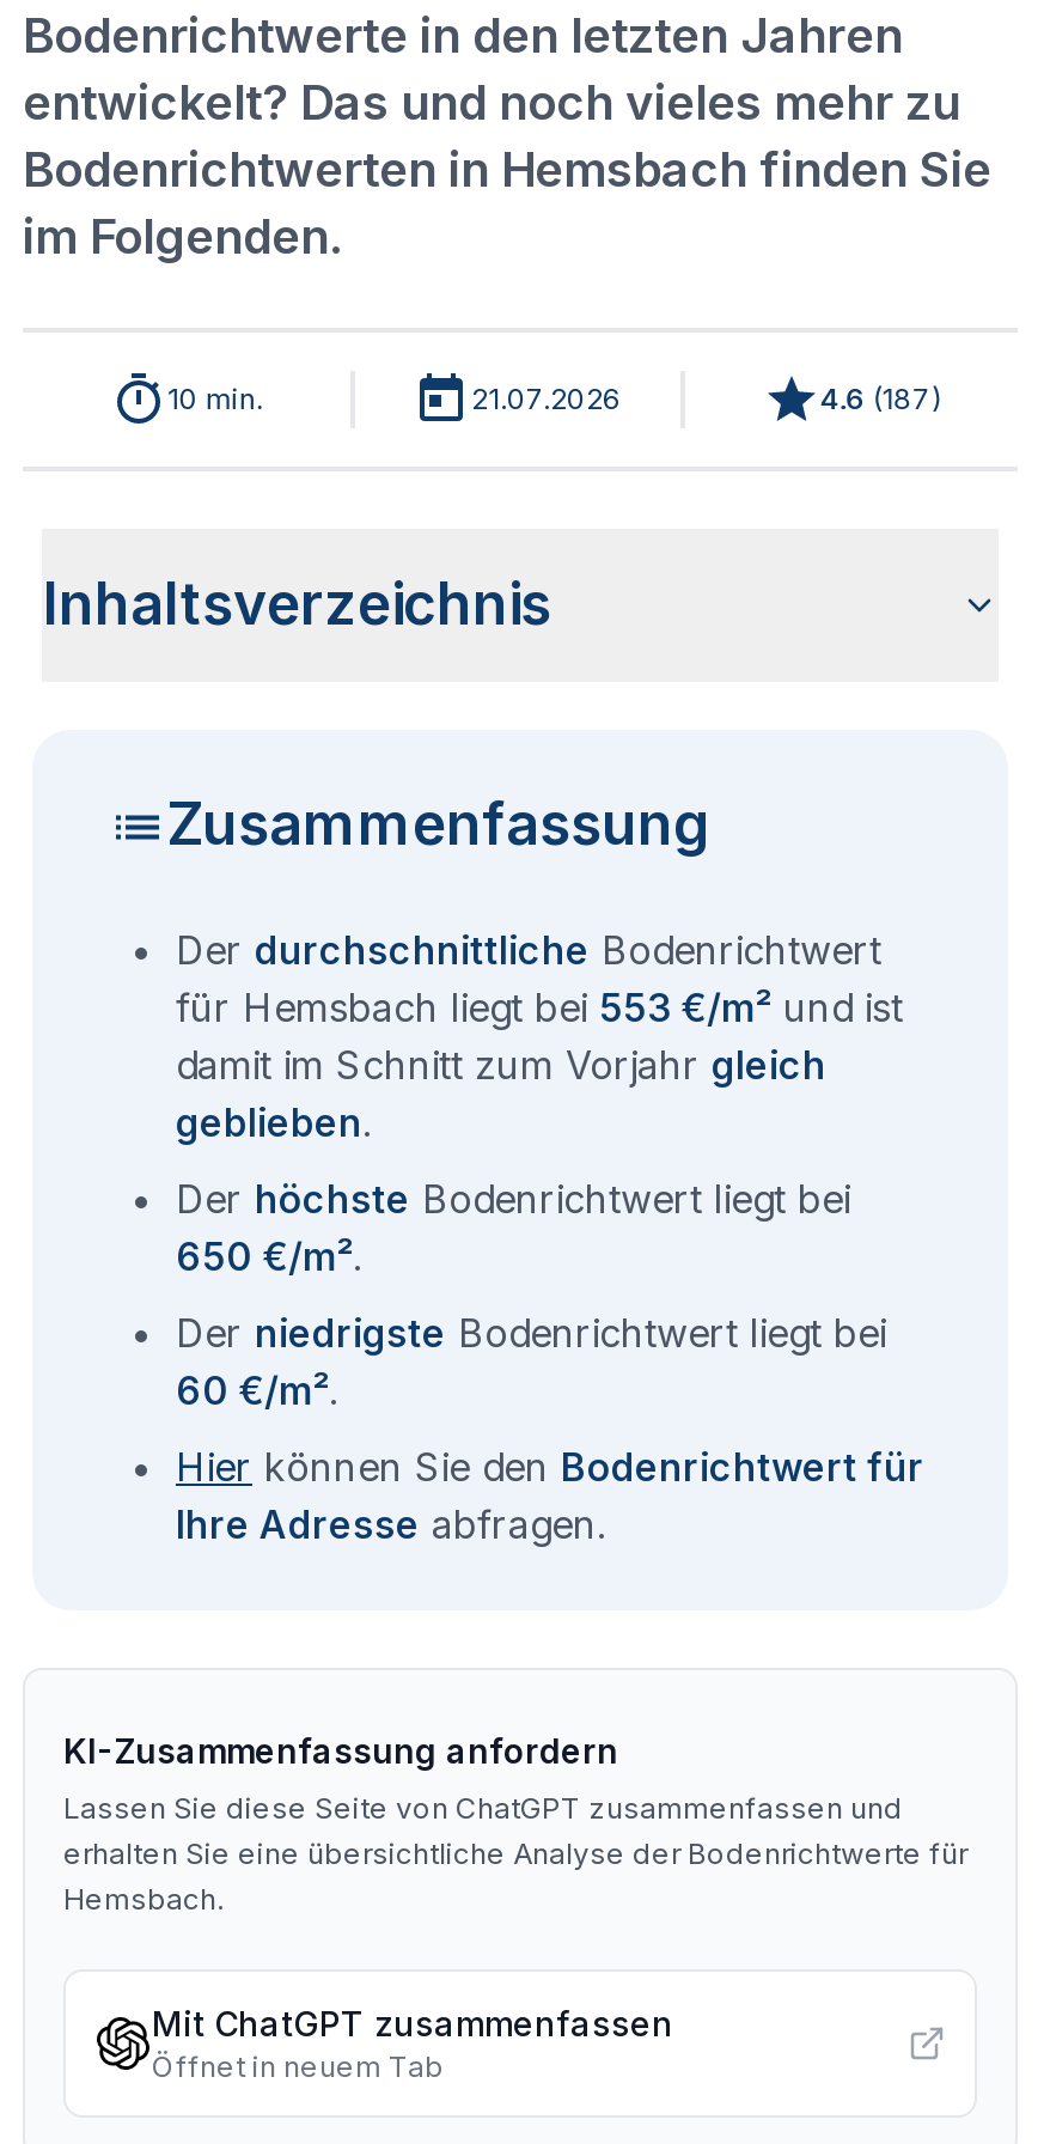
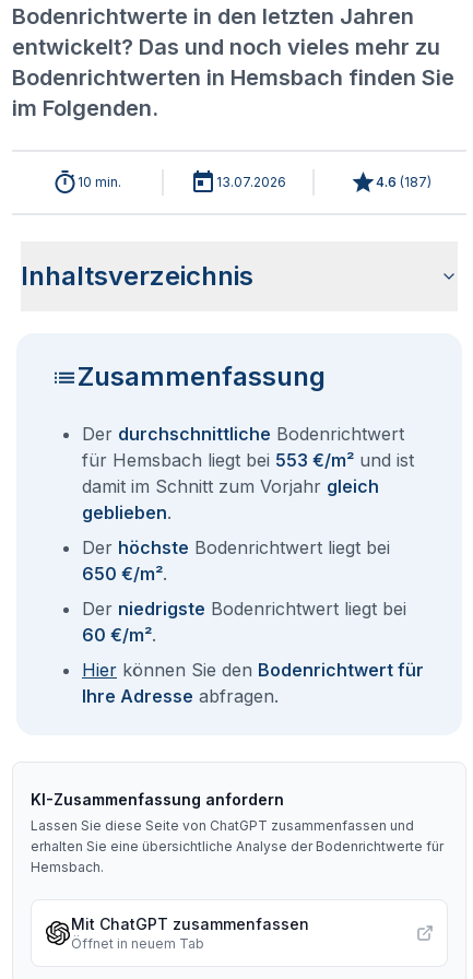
[471,380,622,416] 21.07.2026 -> [216,174,286,190] 13.07.2026

